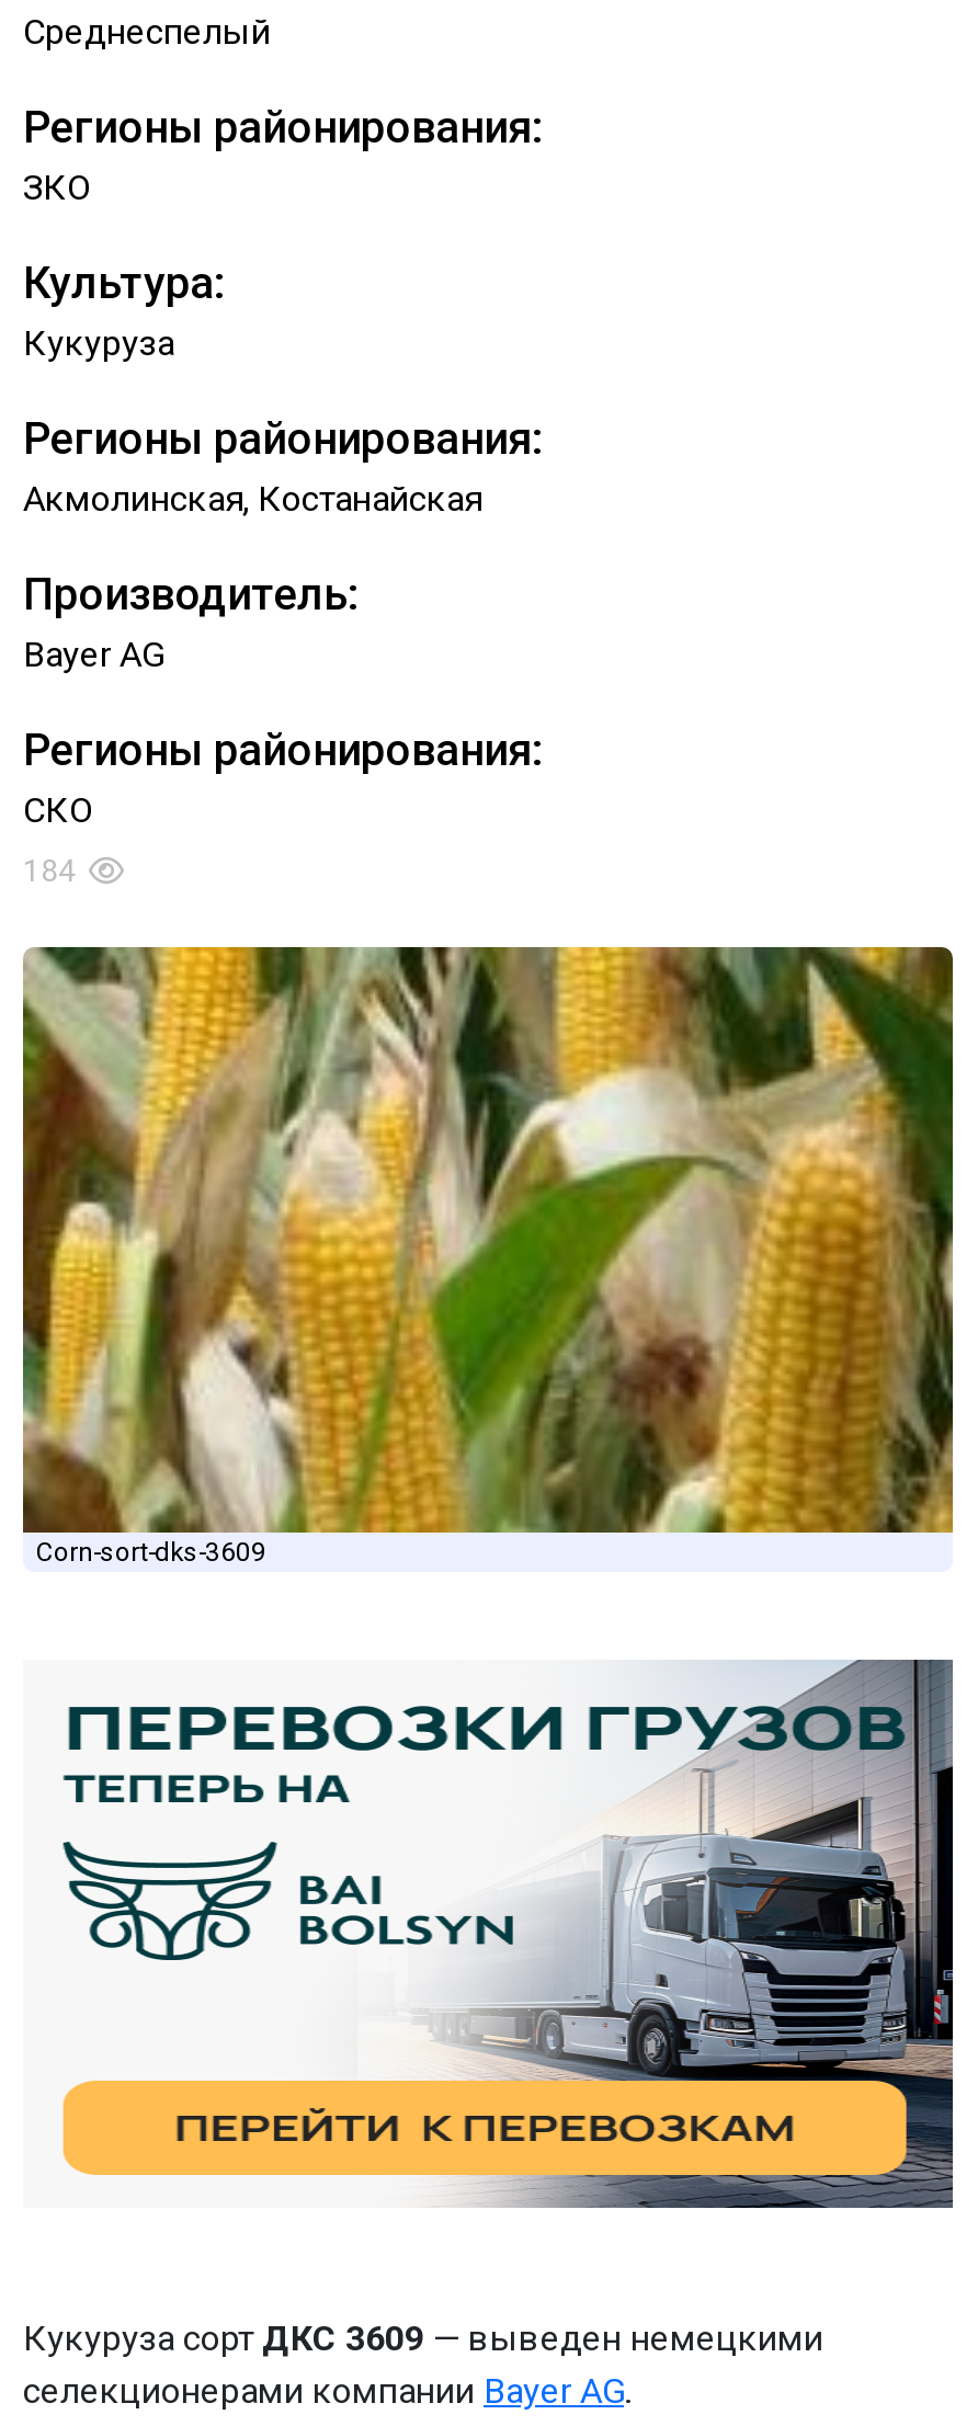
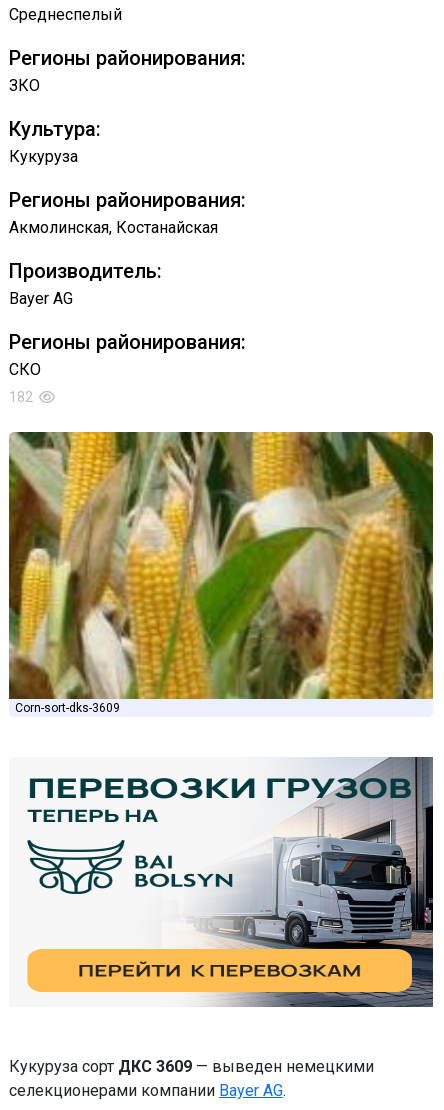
[23,853,89,888] 184 -> [9,389,39,405] 182

